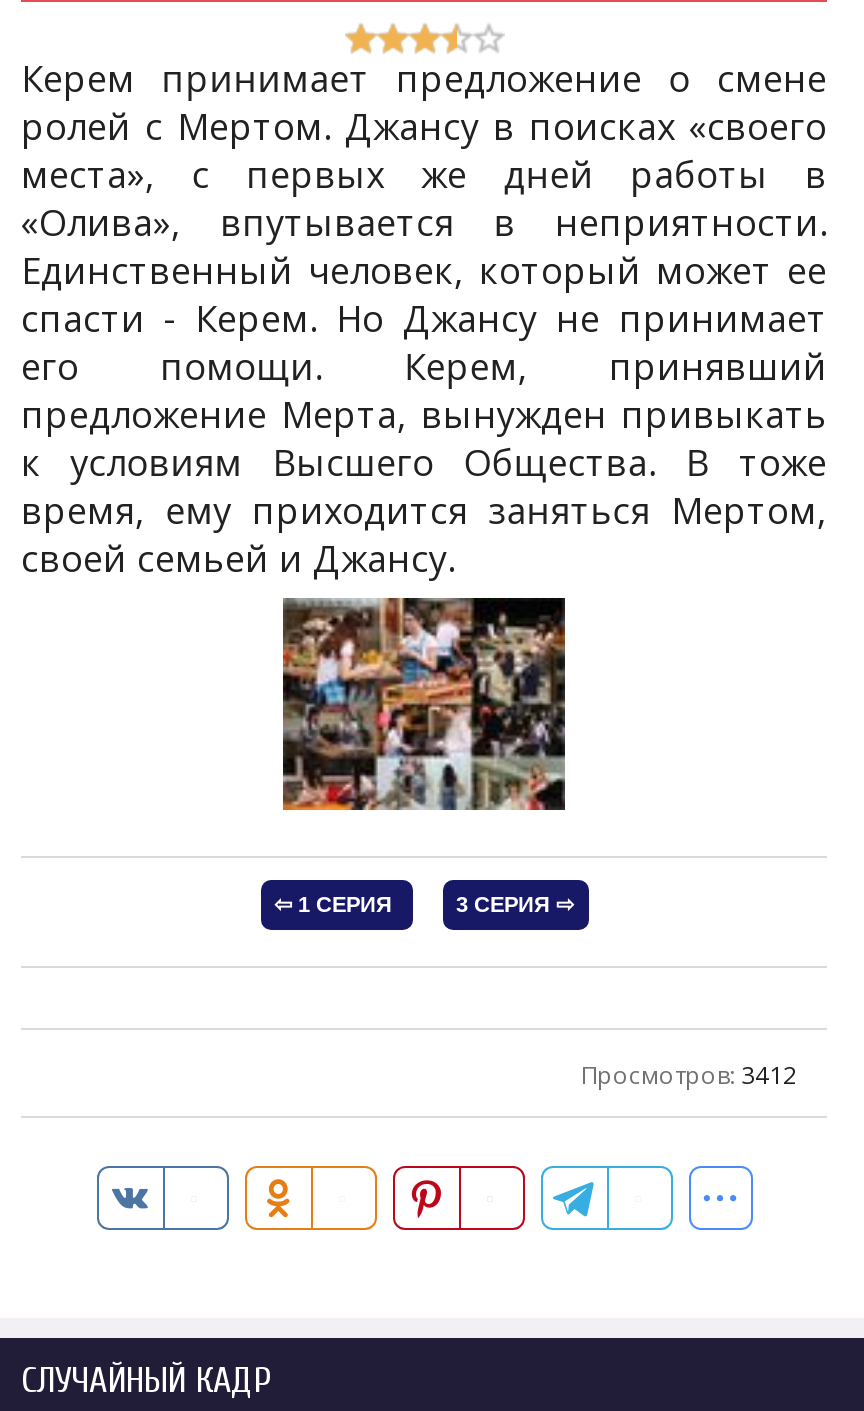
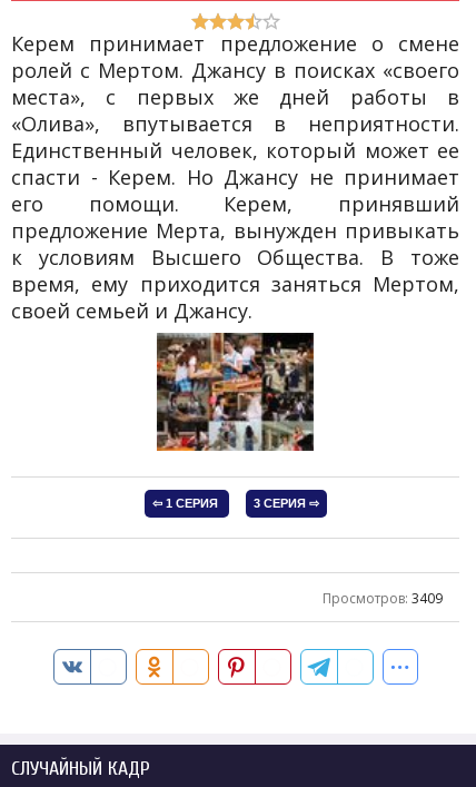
[581,1058,797,1092] Просмотров: 3412 -> [323,589,443,608] Просмотров: 3409

